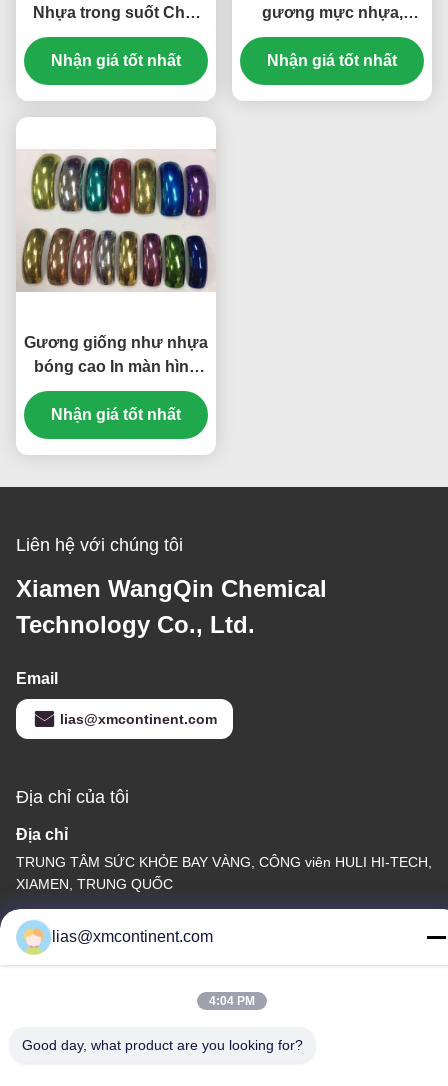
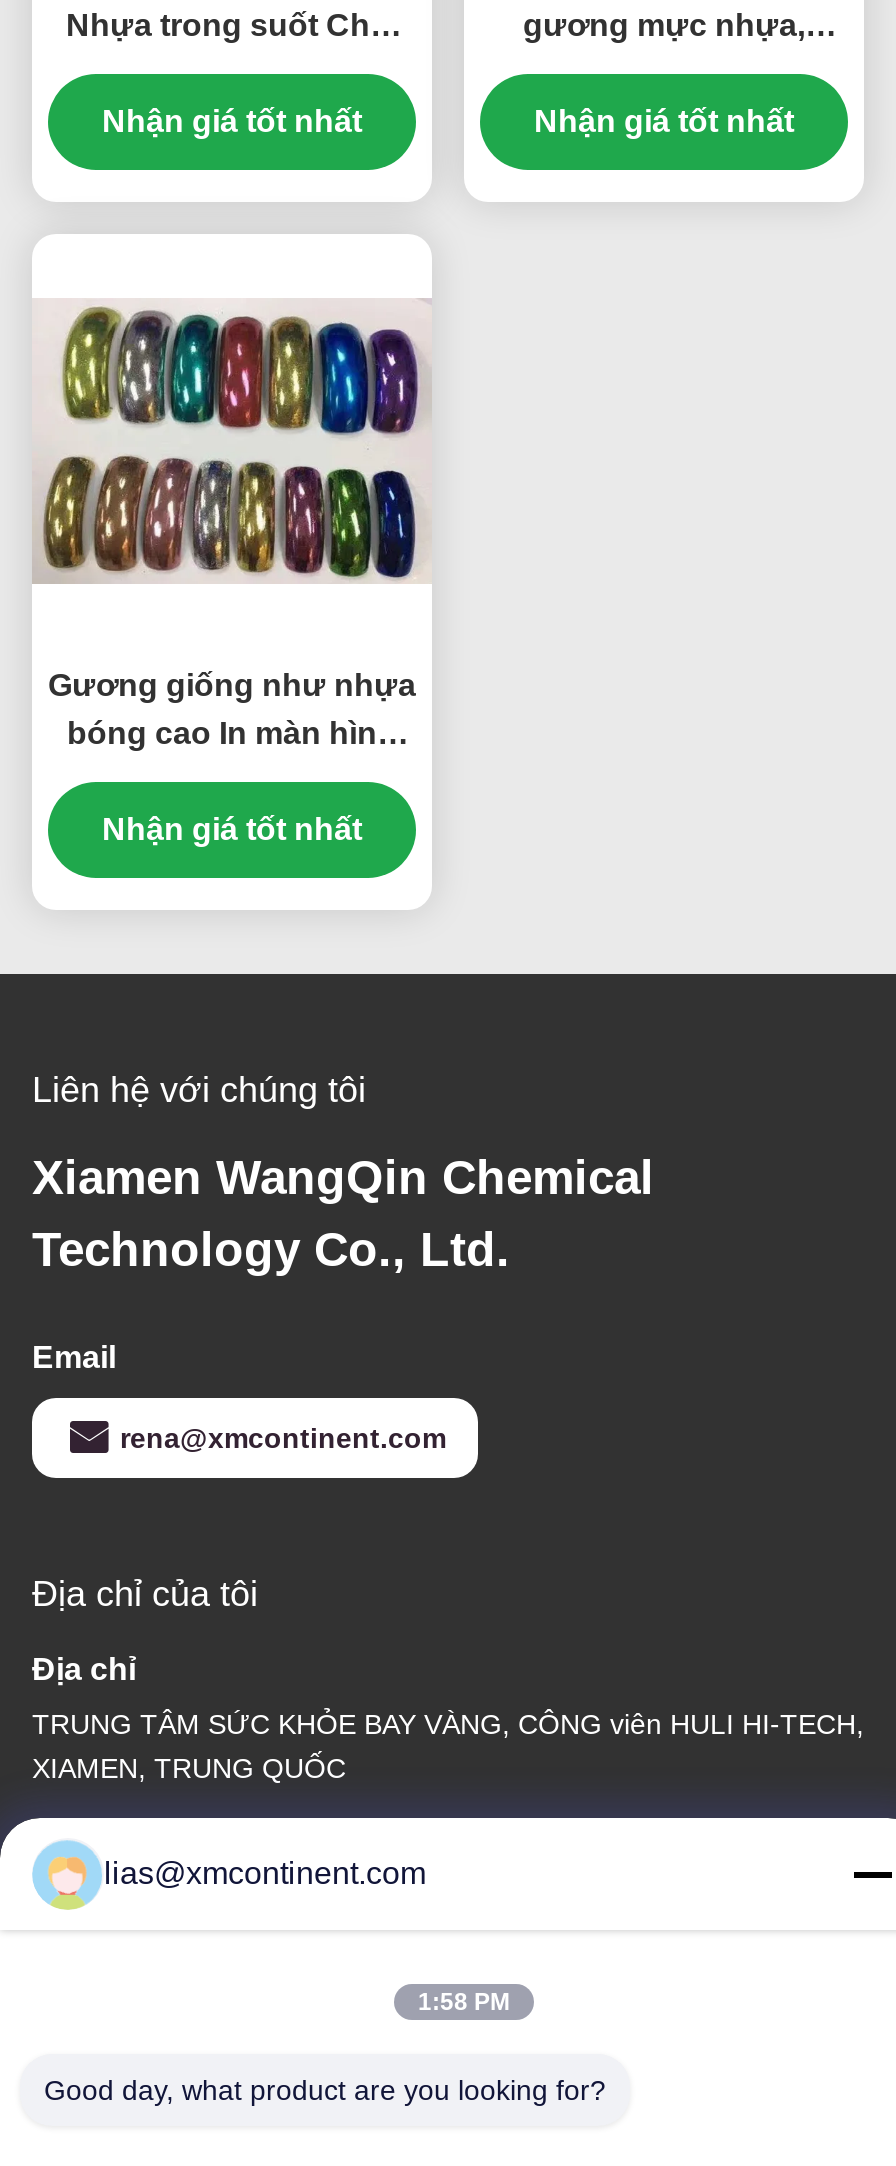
[60,711,217,727] lias@xmcontinent.com -> [120,1422,446,1454] rena@xmcontinent.com
[209,994,255,1008] 4:04 PM -> [418,1988,510,2016] 1:58 PM

